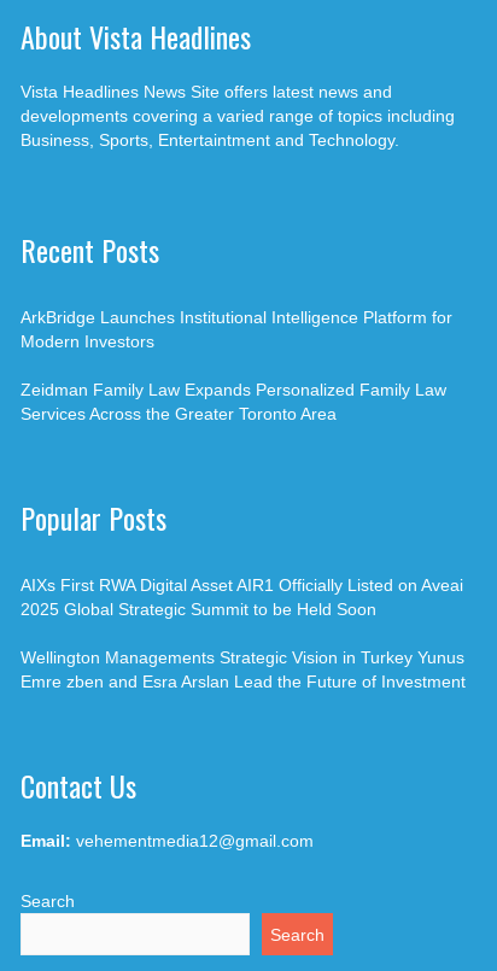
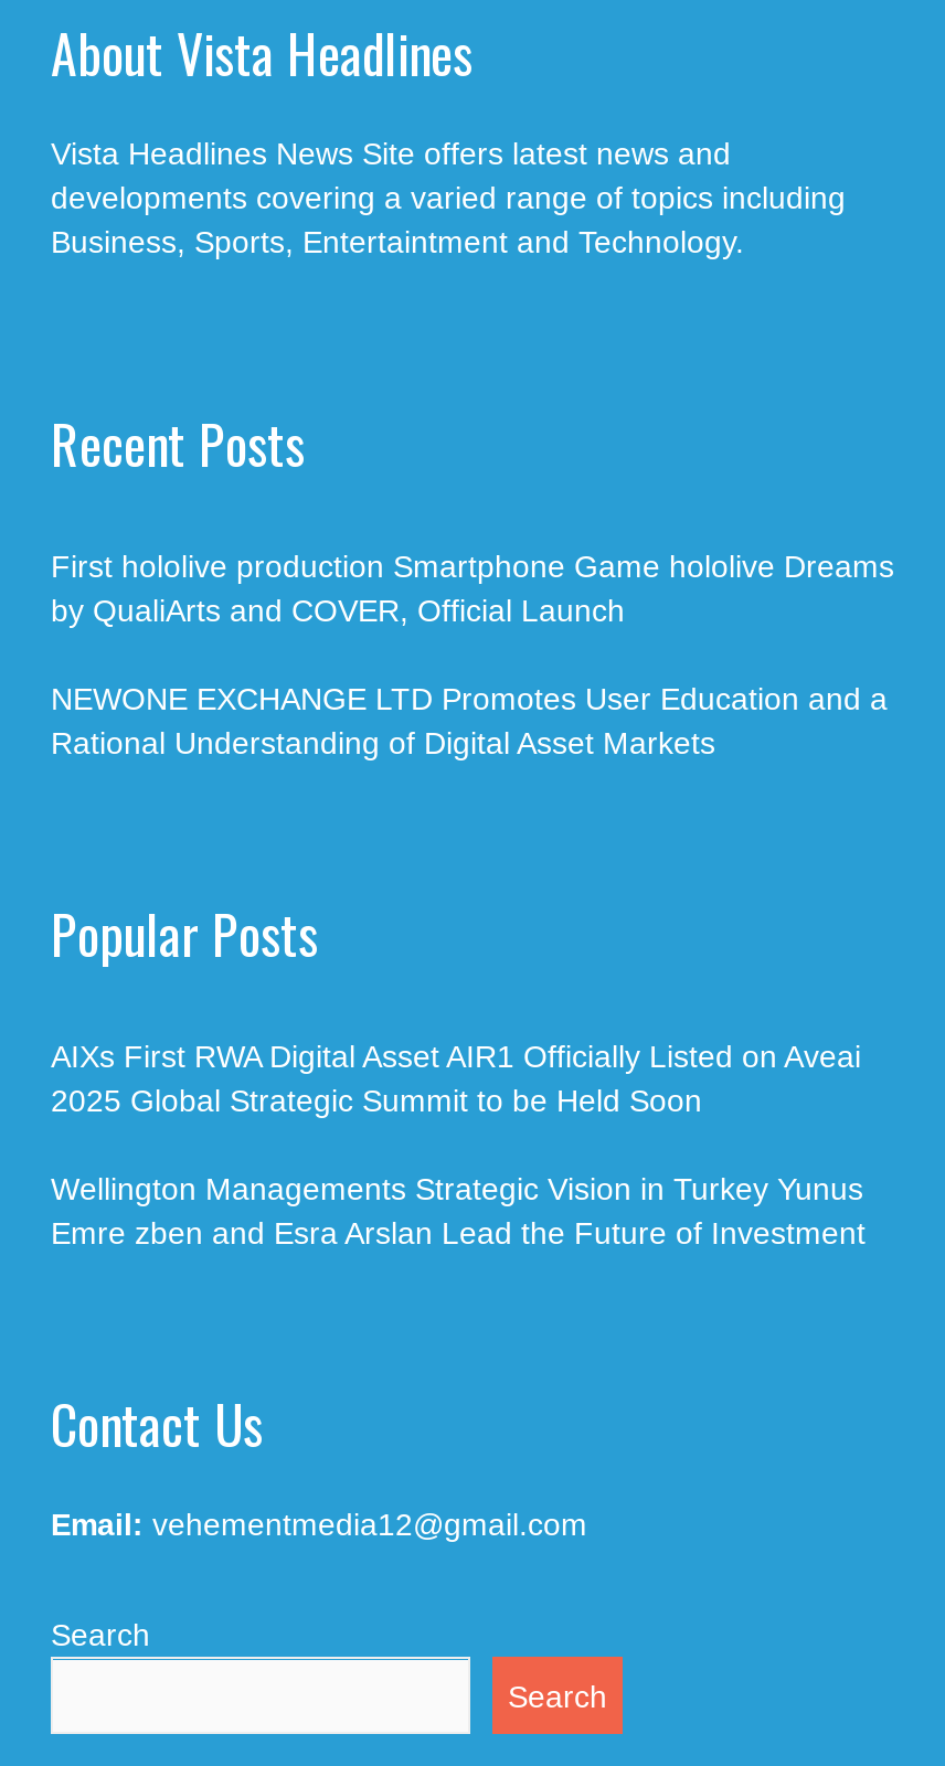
[21,308,452,351] ArkBridge Launches Institutional Intelligence Platform for | Modern Investors -> [51,550,894,629] First hololive production Smartphone Game hololive Dreams | by QualiArts and COVER, Official Launch
[21,380,446,423] Zeidman Family Law Expands Personalized Family Law | Services Across the Greater Toronto Area -> [51,682,888,762] NEWONE EXCHANGE LTD Promotes User Education and a | Rational Understanding of Digital Asset Markets

